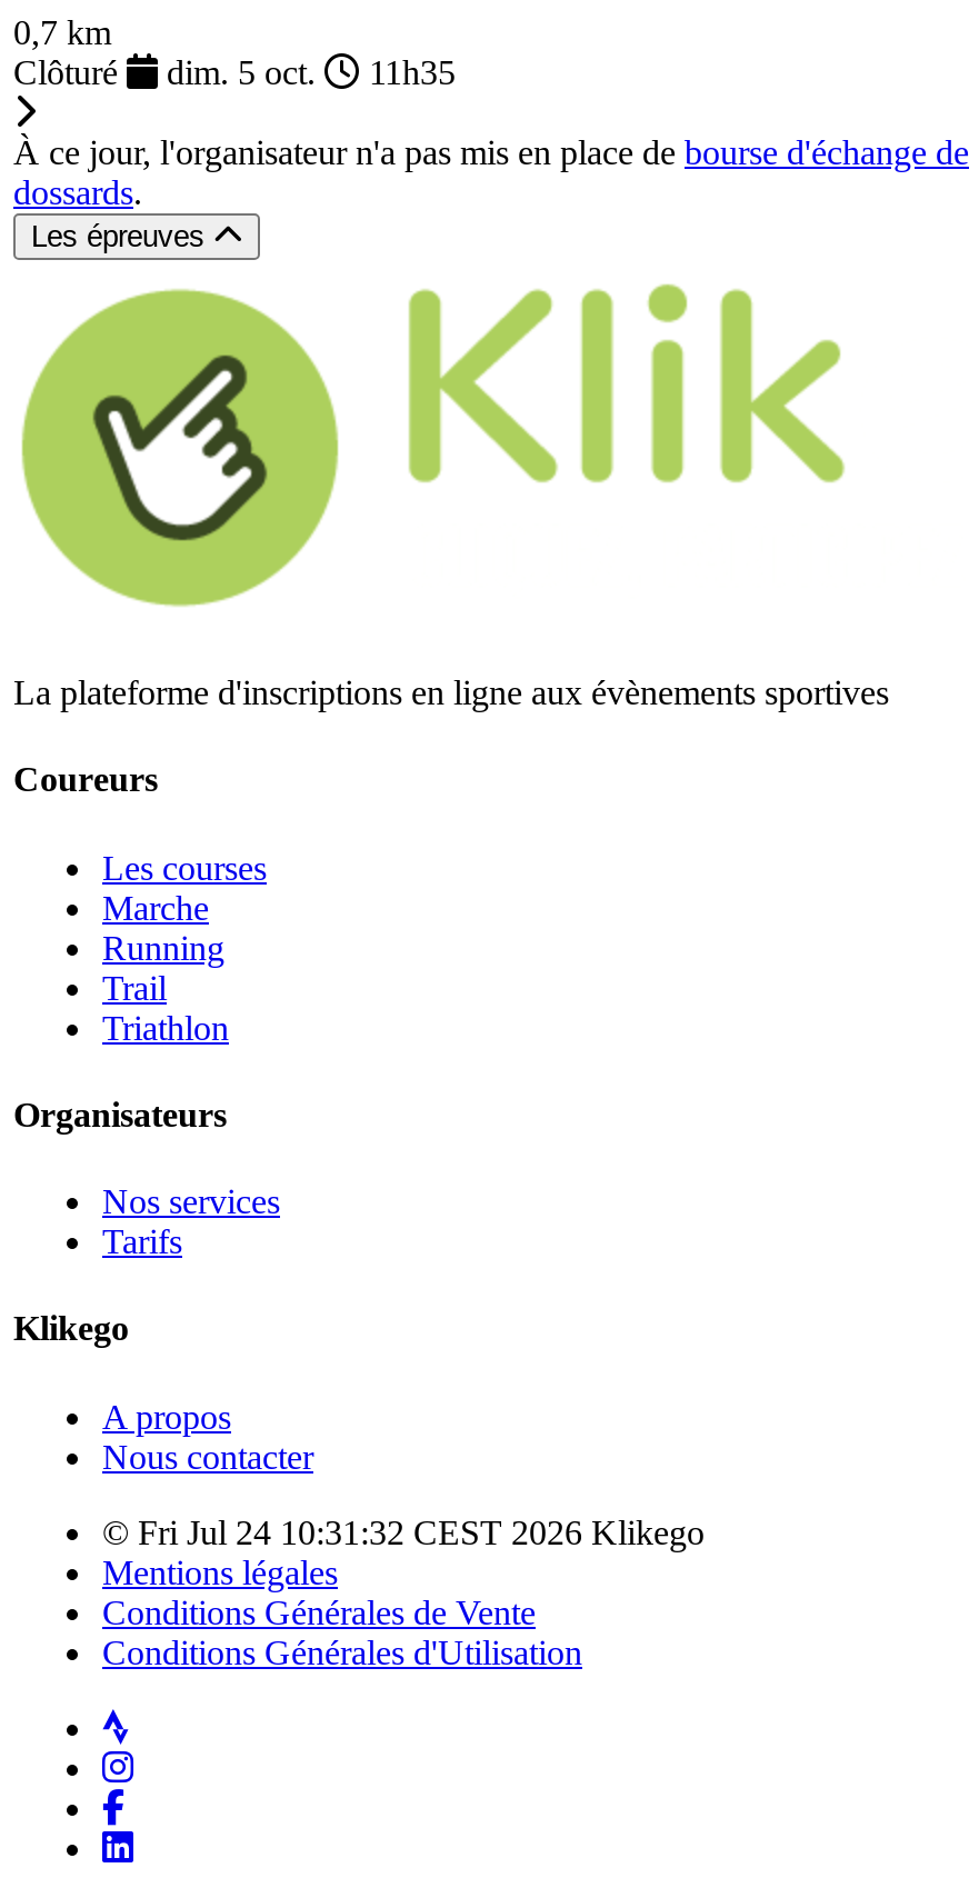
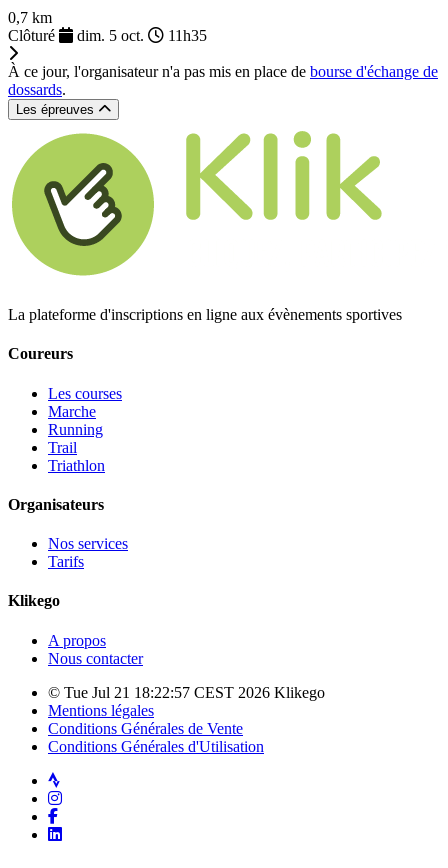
[102,1513,705,1551] © Fri Jul 24 10:31:32 CEST 2026 Klikego -> [48,684,325,701] © Tue Jul 21 18:22:57 CEST 2026 Klikego

